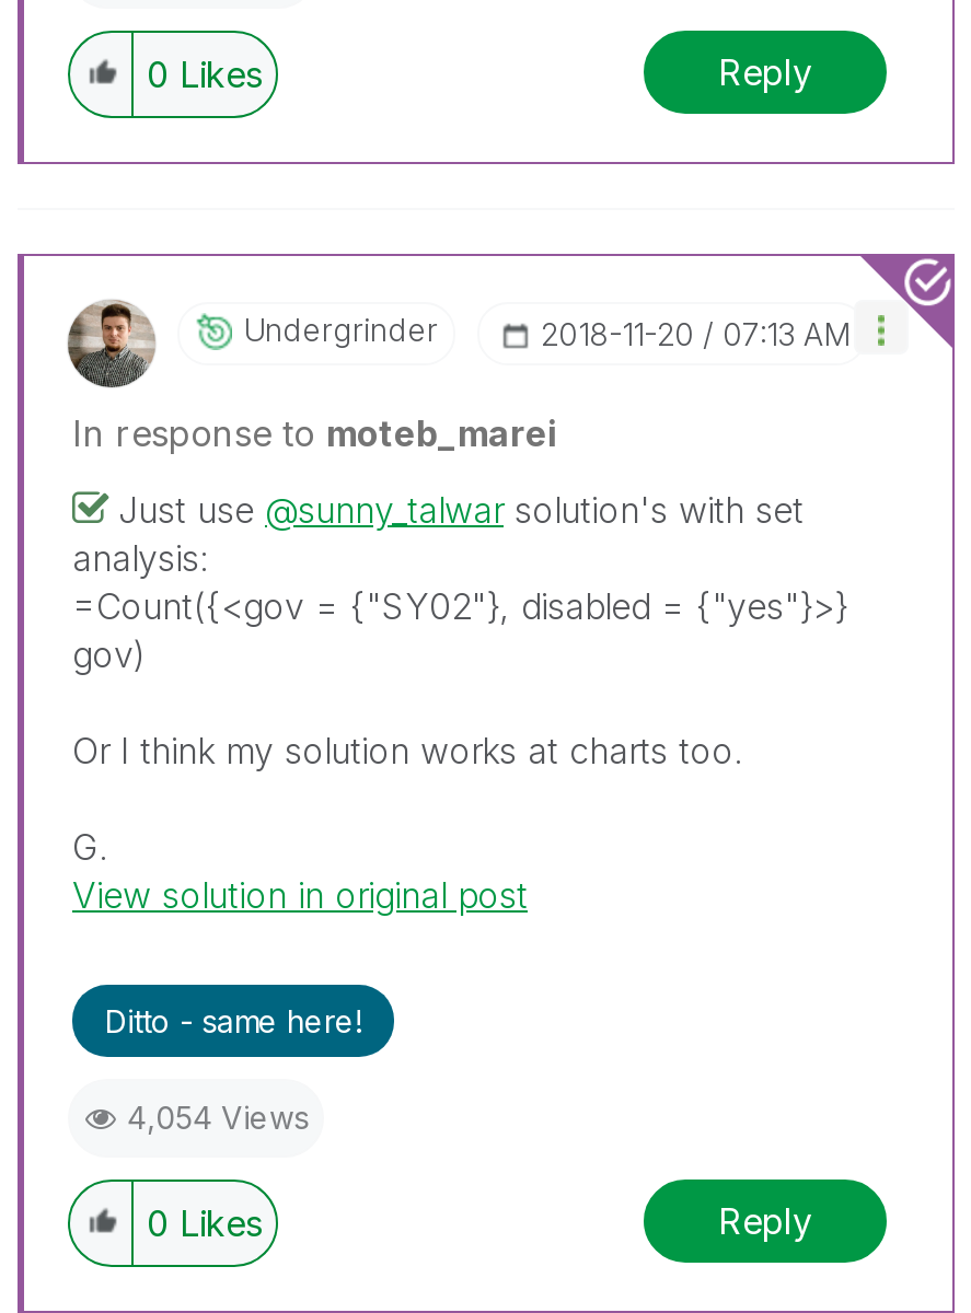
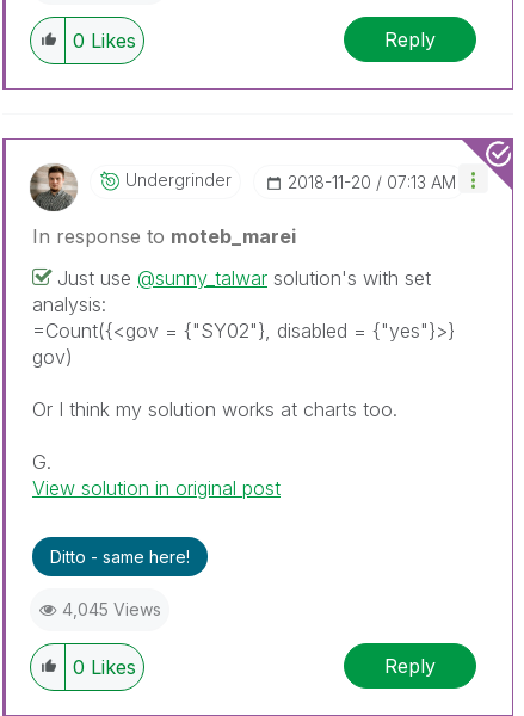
[127,1099,309,1136] 4,054 Views -> [62,599,161,619] 4,045 Views

